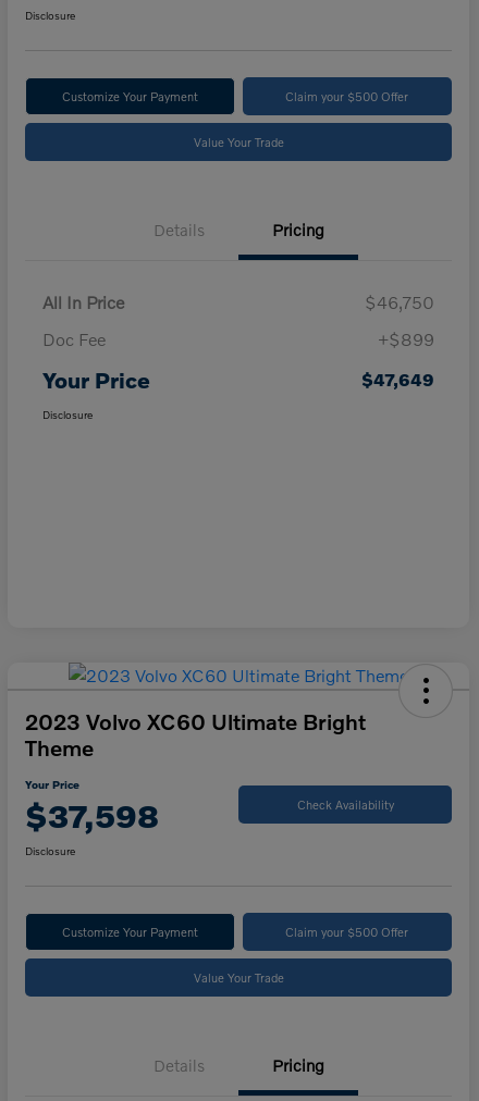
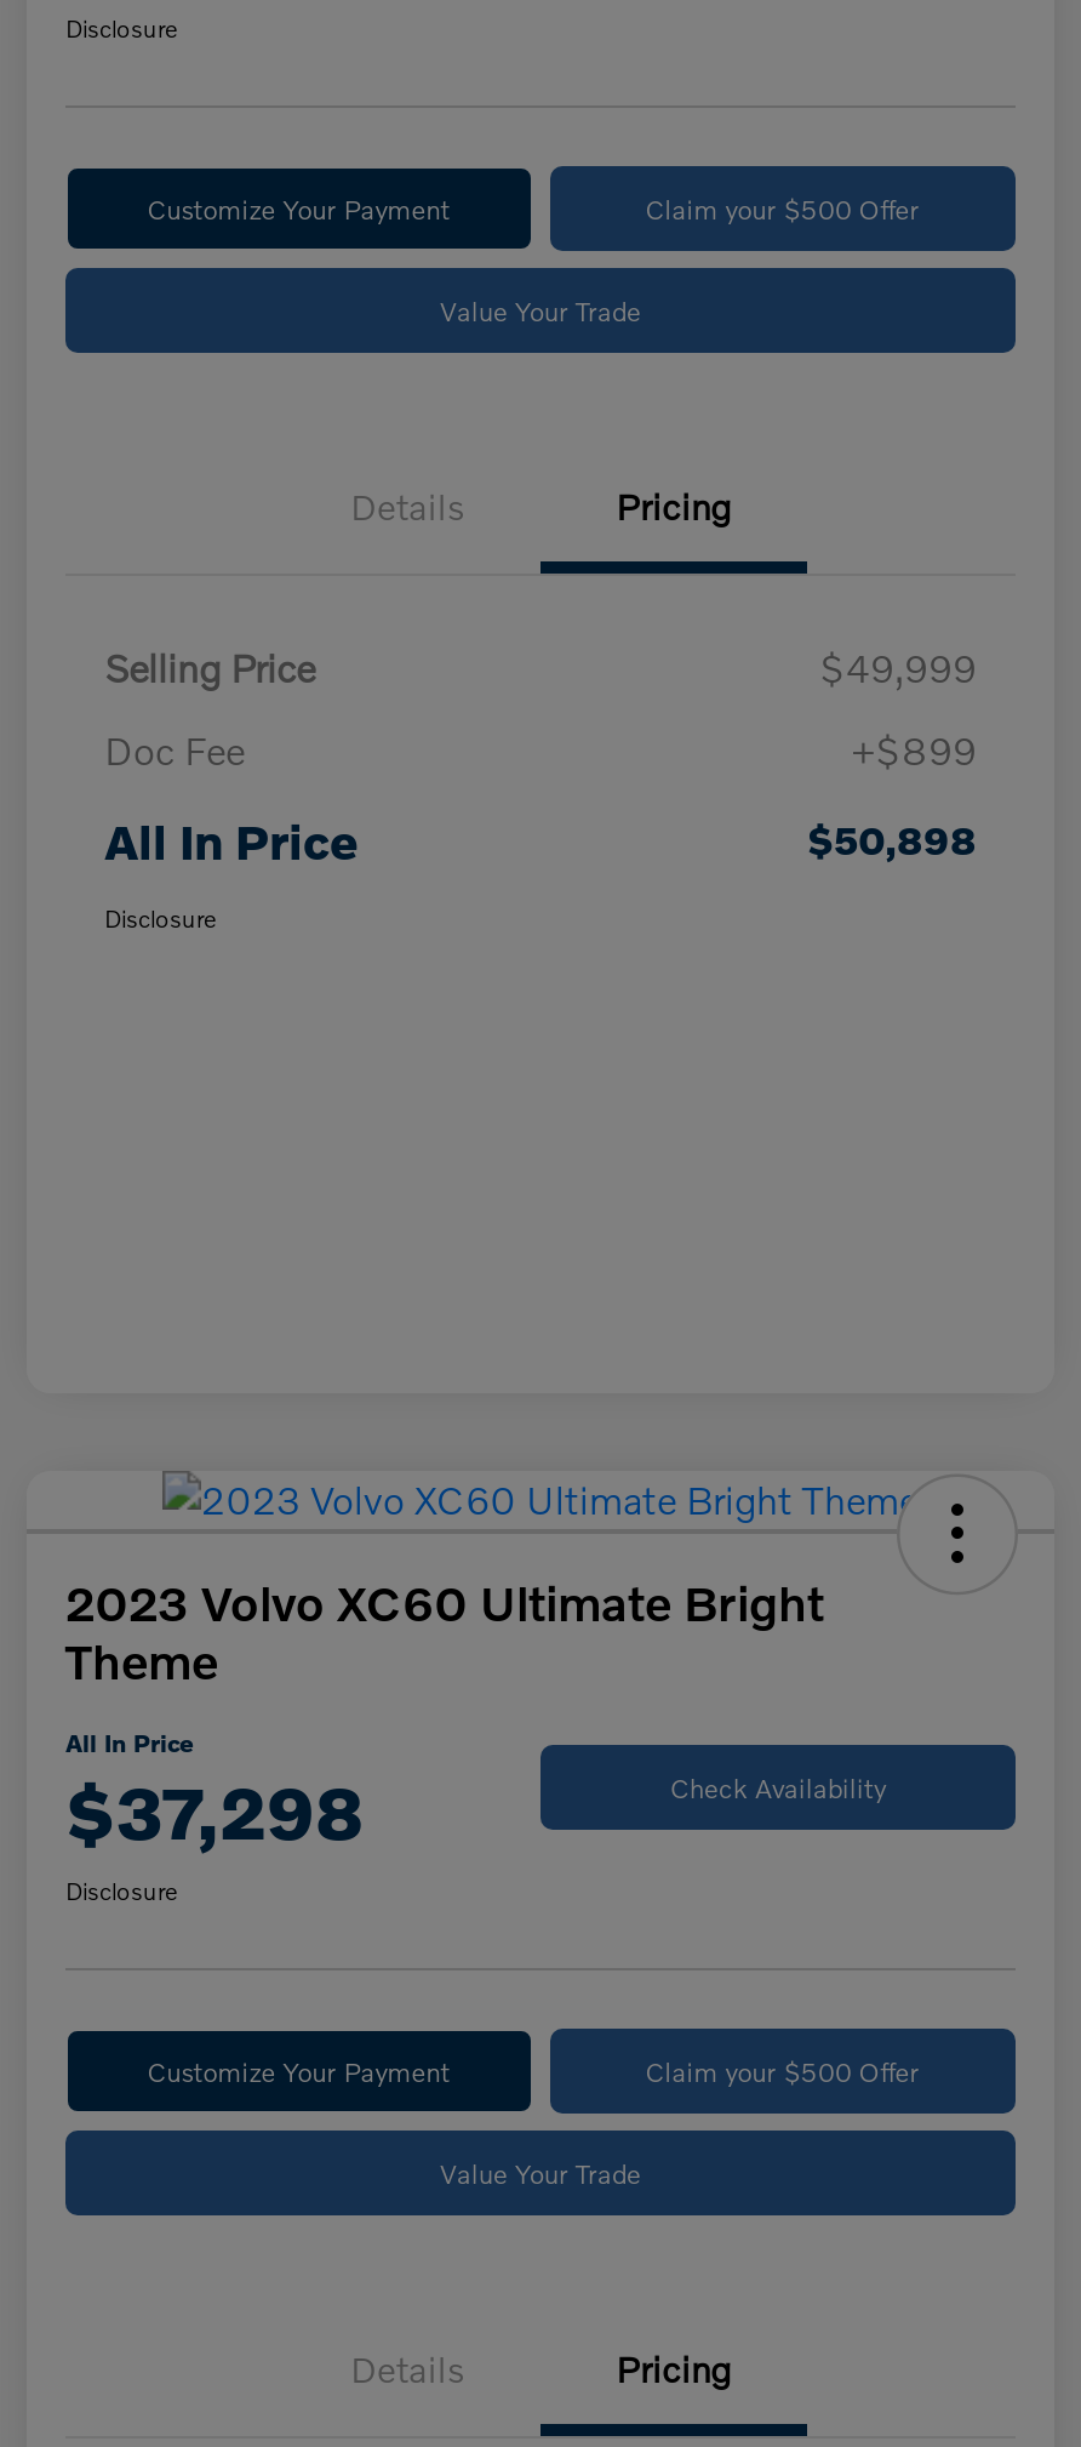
[42,291,434,312] All In Price | $46,750 -> [104,643,977,689] Selling Price | $49,999
[42,366,434,392] Your Price | $47,649 -> [104,810,977,868] All In Price | $50,898
[25,777,159,834] Your Price | $37,598 -> [65,1727,364,1853] All In Price | $37,298

